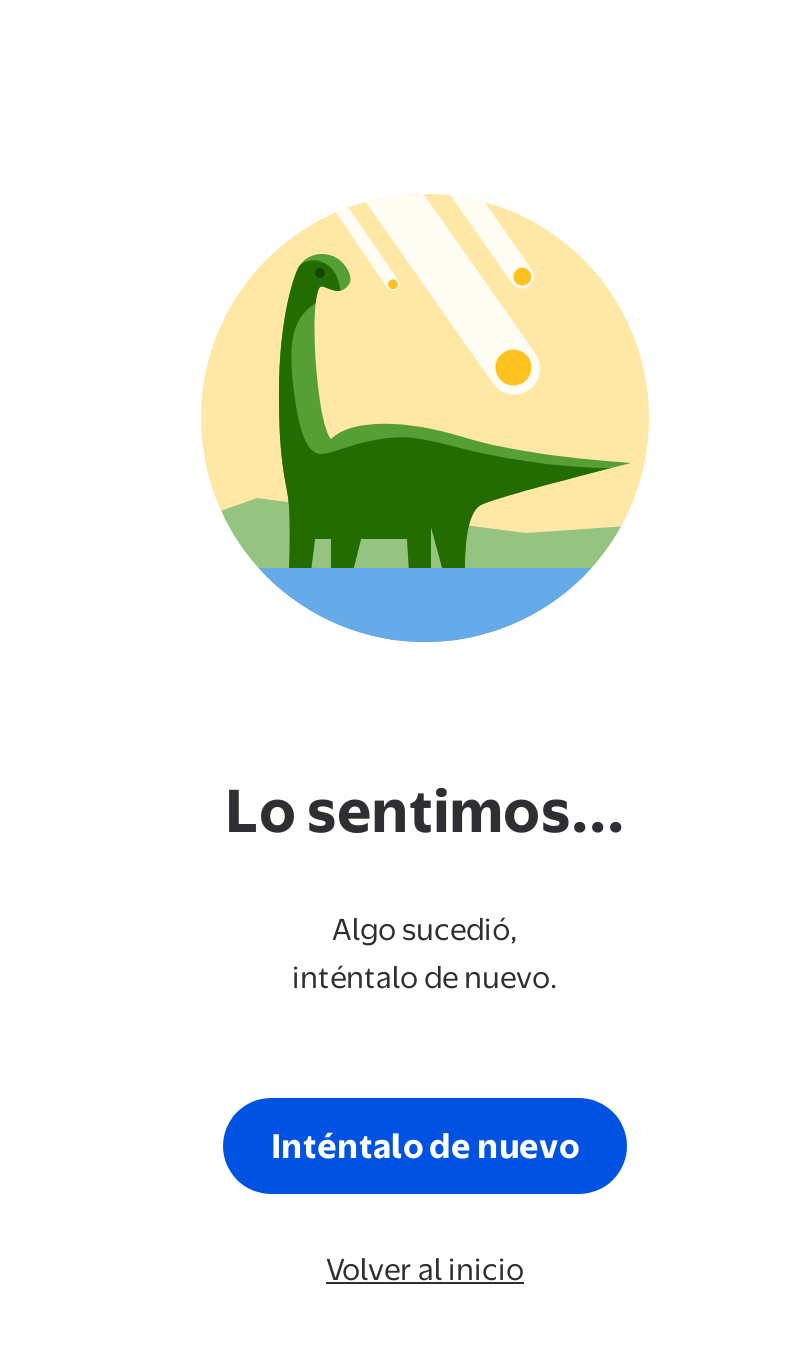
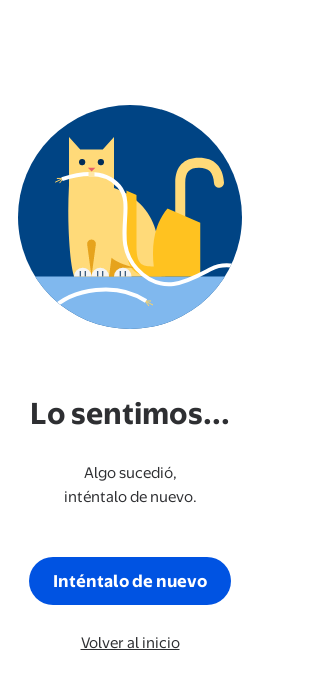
[201,194,649,596] [image] -> [17,104,243,307] [image]

